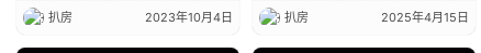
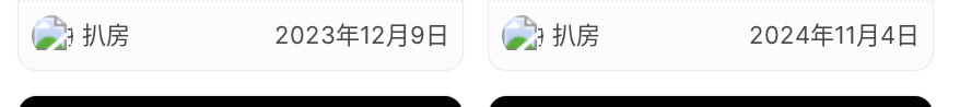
[145,10,233,25] 2023年10月4日 -> [274,20,449,50] 2023年12月9日
[381,10,469,25] 2025年4月15日 -> [749,20,920,50] 2024年11月4日

